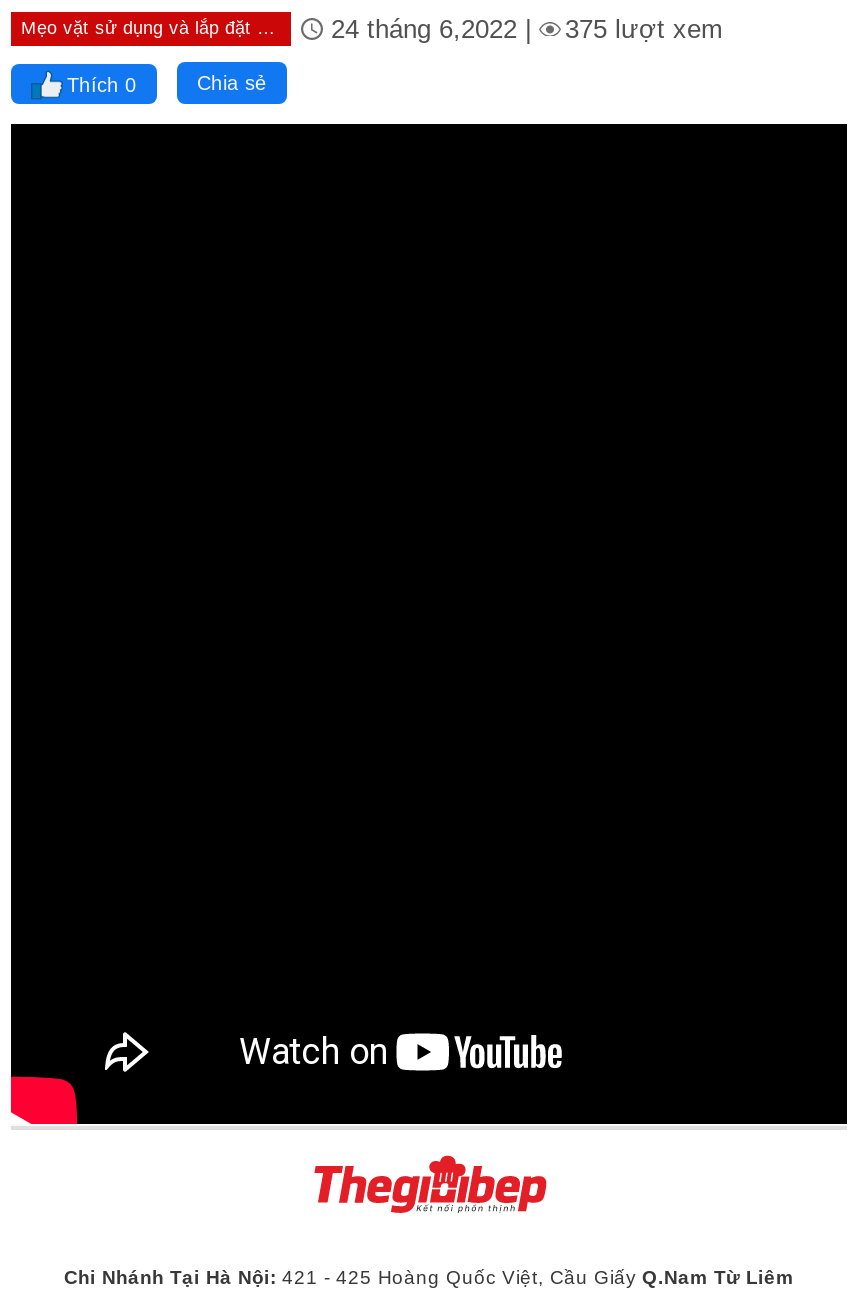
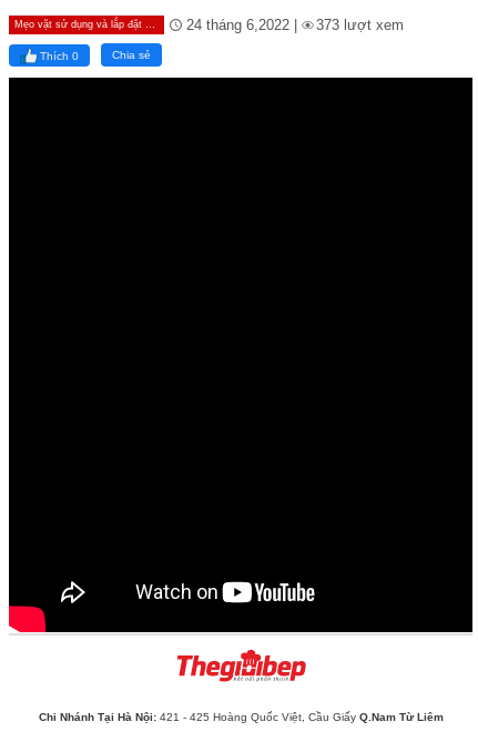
[565,14,723,44] 375 lượt xem -> [316,17,404,33] 373 lượt xem

